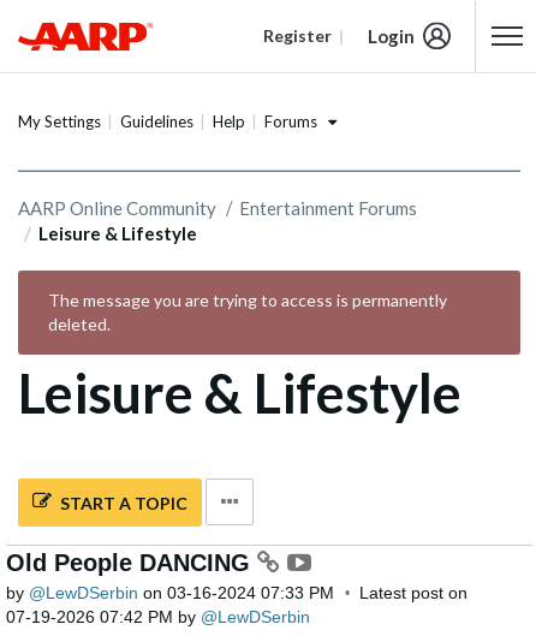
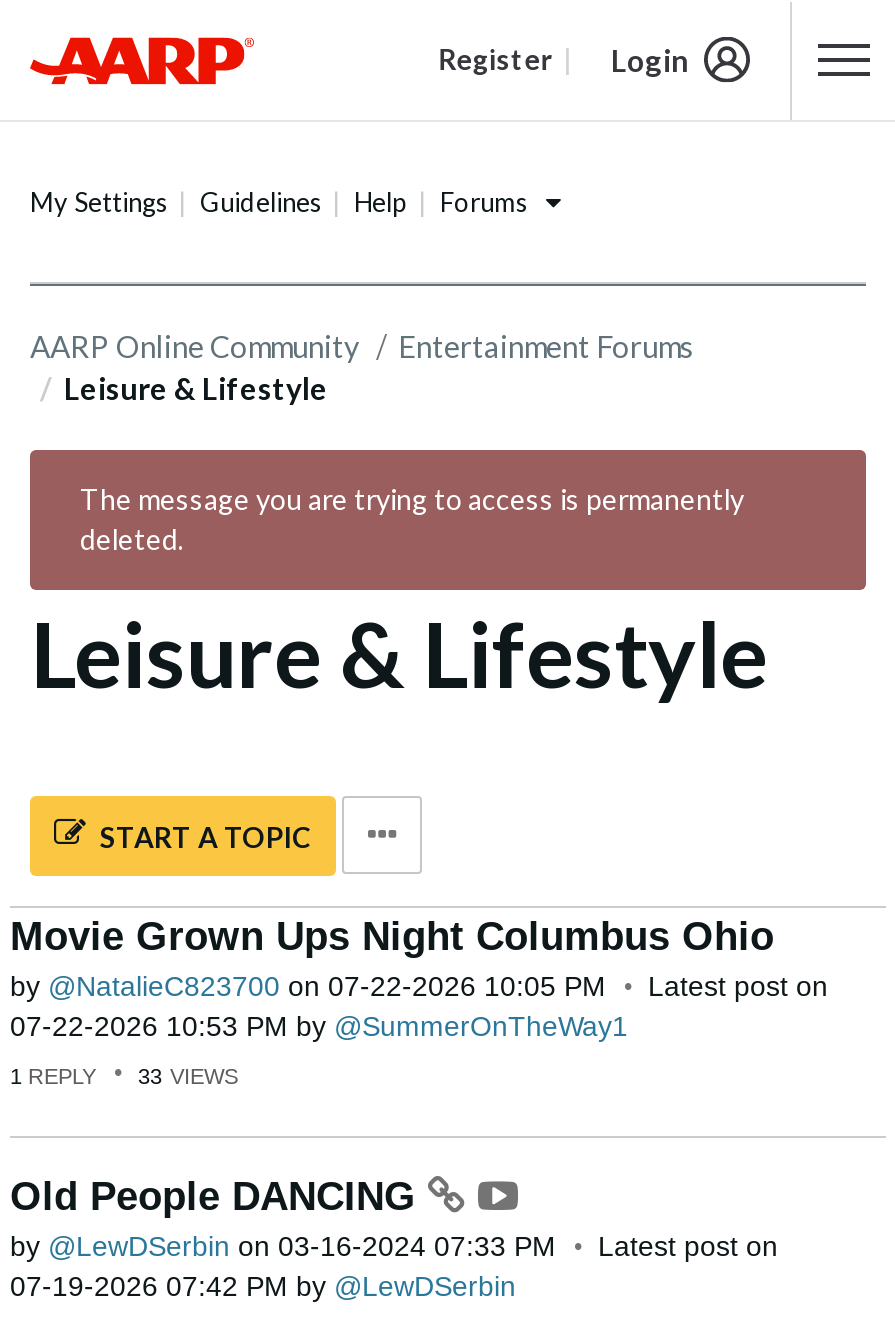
none -> [10,913,828,1088] Movie Grown Ups Night Columbus Ohio | by | NatalieC823700 on 07-22-2026 10:05 PM | Latest post on | 07-22-2026 10:53 PM by | SummerOnTheWay1 | 1 REPLY | 33 VIEWS

